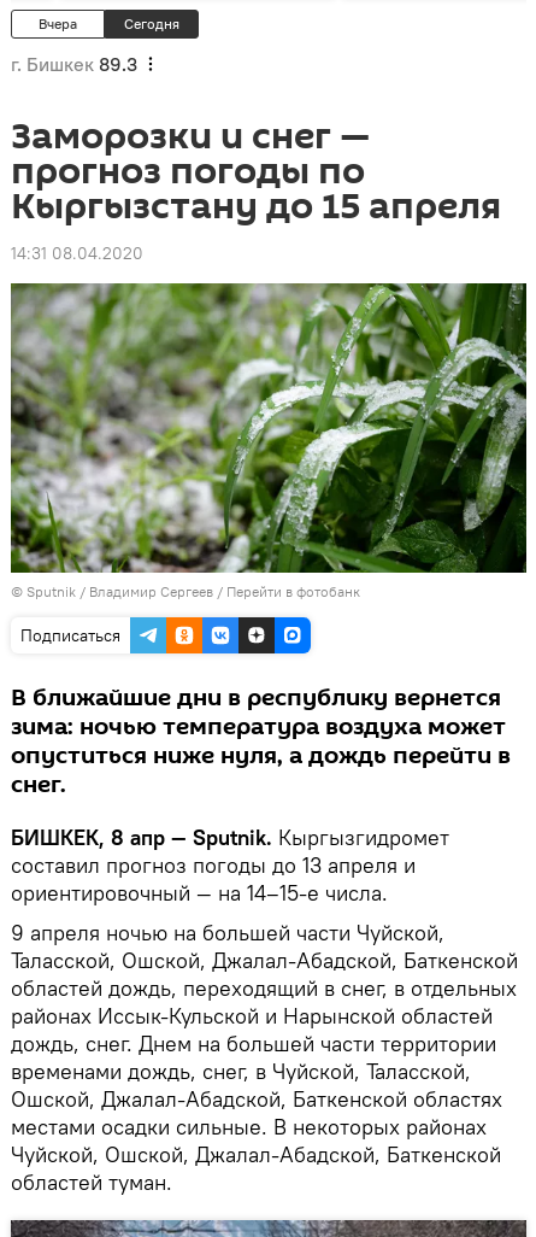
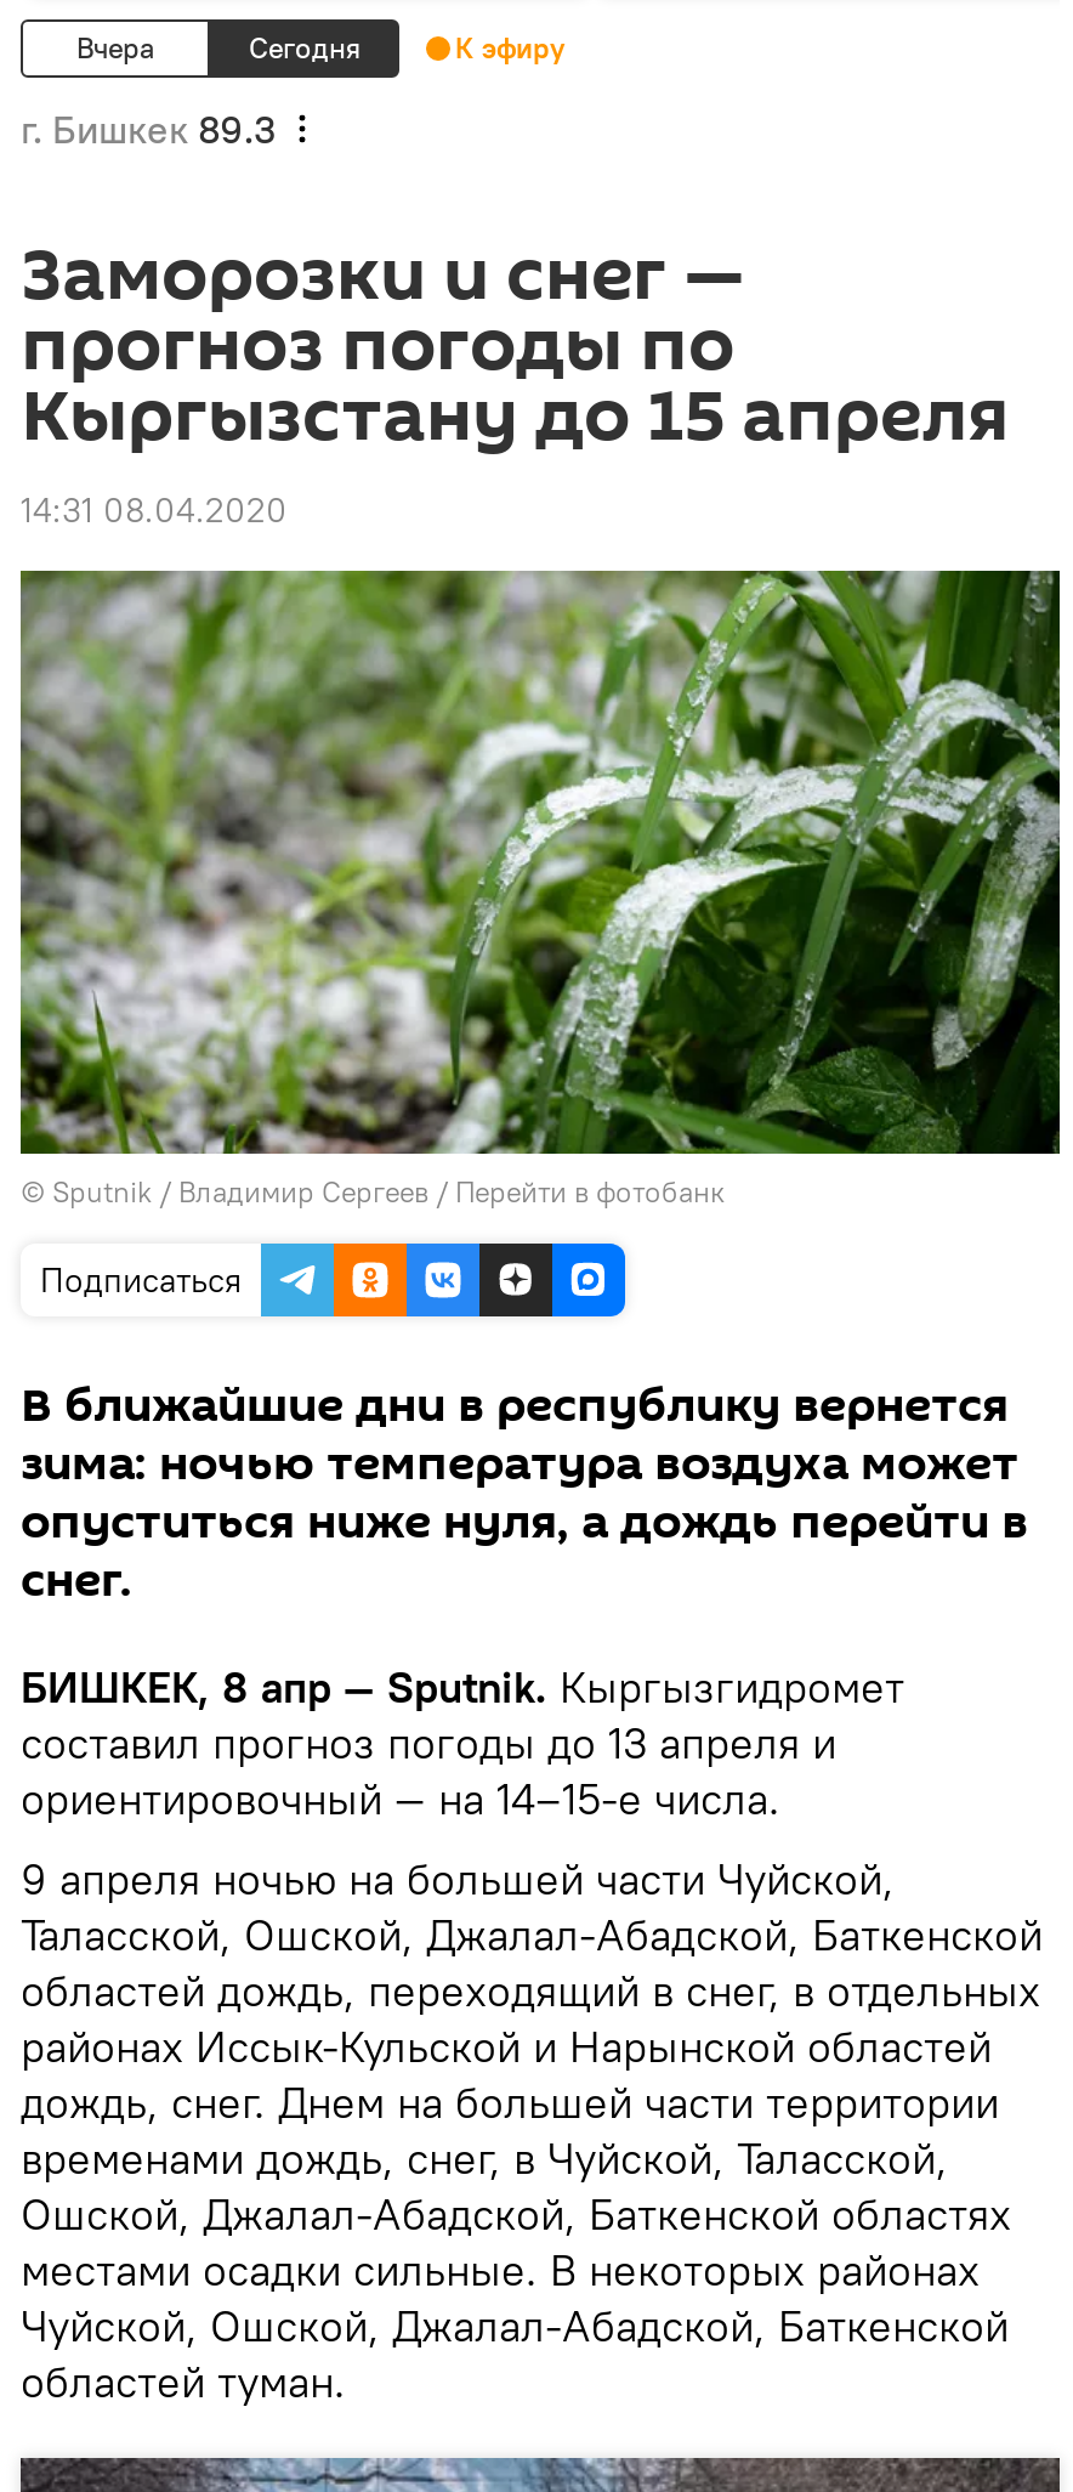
none -> [455,29,564,66] К эфиру

